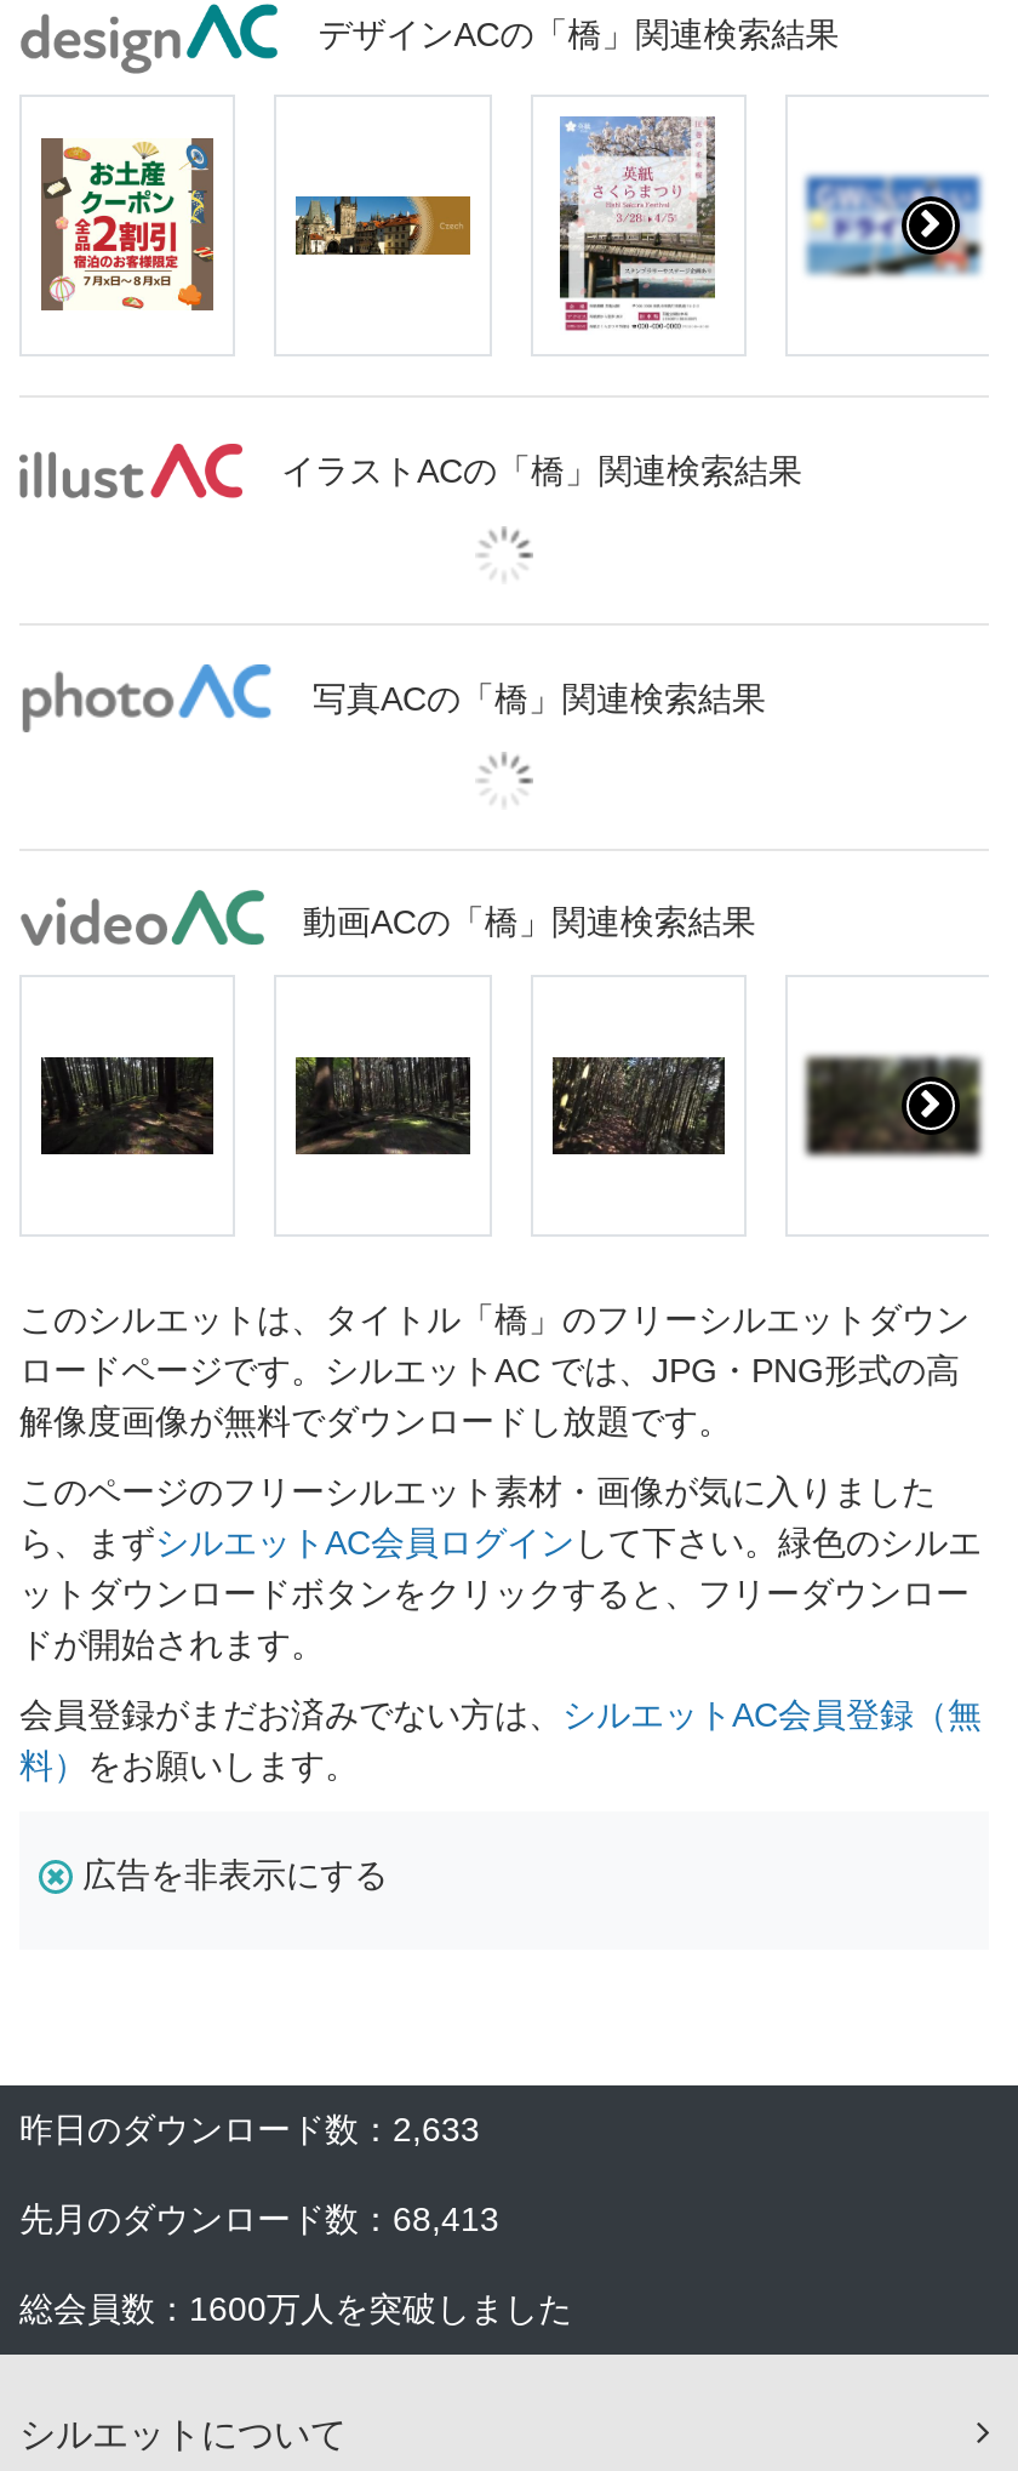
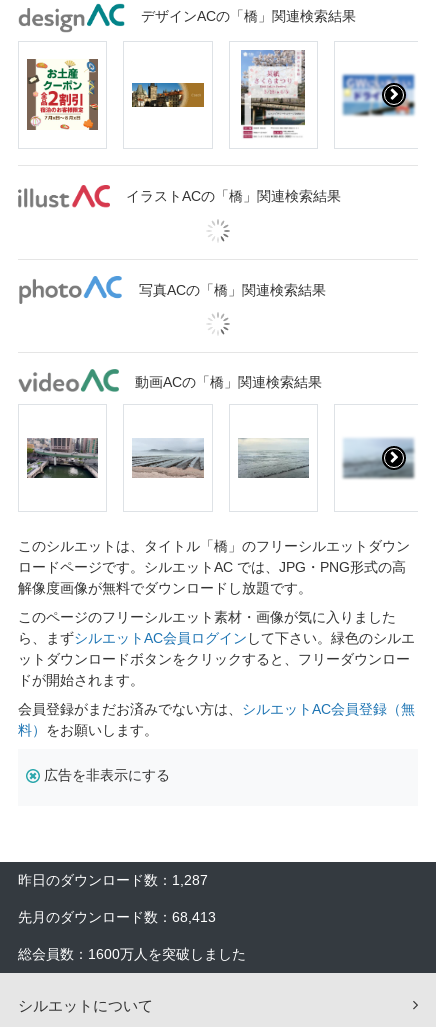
[39,1057,213,1157] [image] -> [26,437,99,479] [image]
[293,1055,473,1157] [image] -> [131,438,205,479] [image]
[550,1055,727,1157] [image] -> [238,438,310,479] [image]
[802,1052,984,1154] [image] -> [342,437,415,477] [image]
[19,2110,480,2149] 昨日のダウンロード数：2,633 -> [18,872,208,888] 昨日のダウンロード数：1,287

